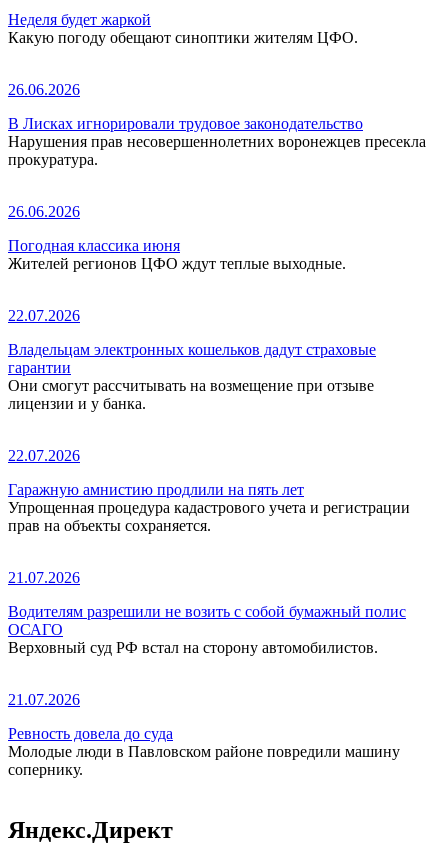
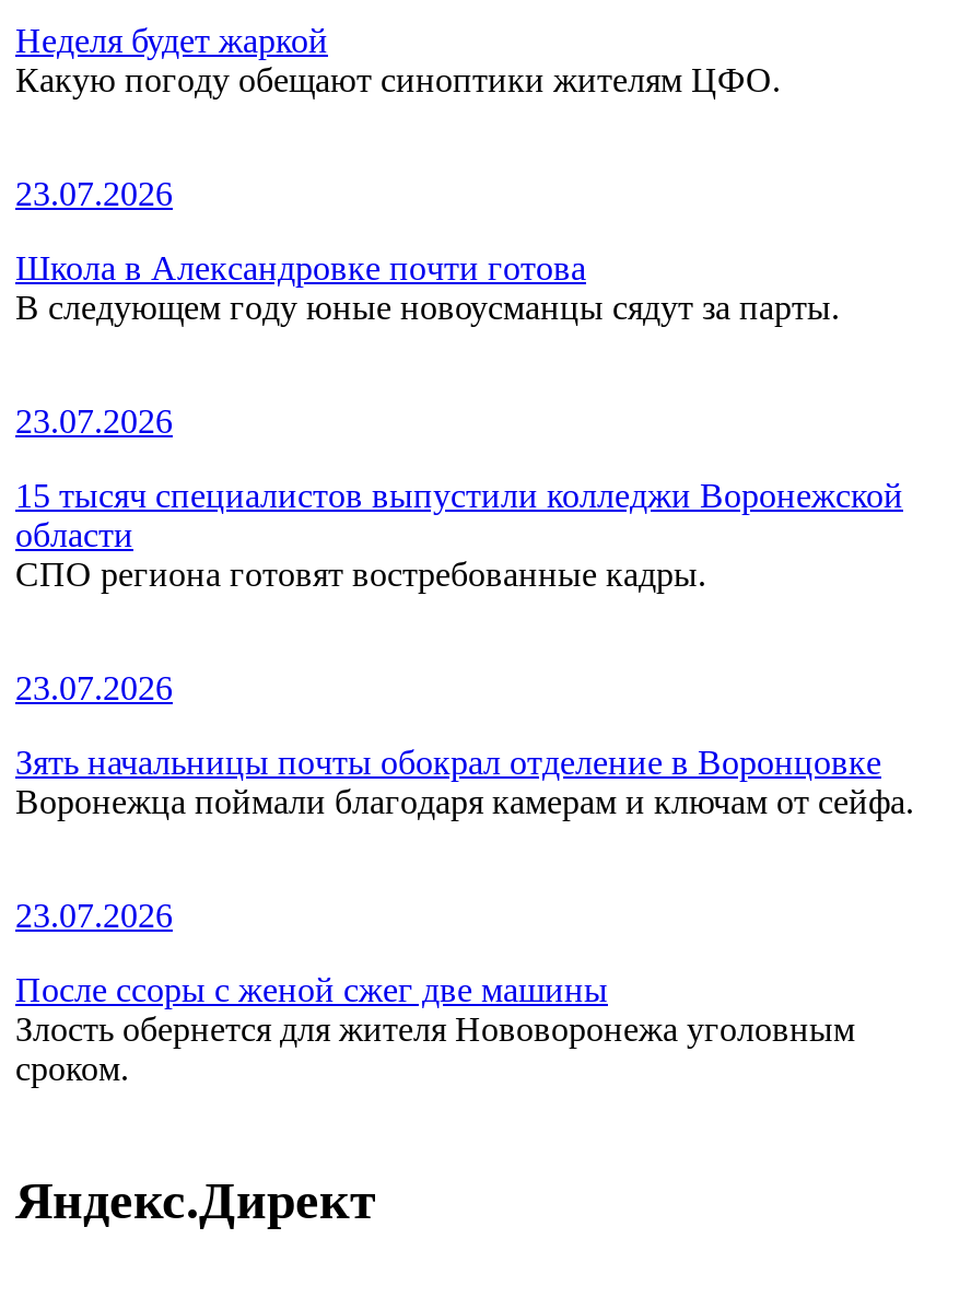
[8,81,426,778] 26.06.2026 | В Лисках игнорировали трудовое законодательство | Нарушения прав несовершеннолетних воронежцев пресекла | прокуратура. | 26.06.2026 | Погодная классика июня | Жителей регионов ЦФО ждут теплые выходные. | 22.07.2026 | Владельцам электронных кошельков дадут страховые | гарантии | Они смогут рассчитывать на возмещение при отзыве | лицензии и у банка. | 22.07.2026 | Гаражную амнистию продлили на пять лет | Упрощенная процедура кадастрового учета и регистрации | прав на объекты сохраняется. | 21.07.2026 | Водителям разрешили не возить с собой бумажный полис | ОСАГО | Верховный суд РФ встал на сторону автомобилистов. | 21.07.2026 | Ревность довела до суда | Молодые люди в Павловском районе повредили машину | сопернику. -> [15,174,914,1086] 23.07.2026 | Школа в Александровке почти готова | В следующем году юные новоусманцы сядут за парты. | 23.07.2026 | 15 тысяч специалистов выпустили колледжи Воронежской | области | СПО региона готовят востребованные кадры. | 23.07.2026 | Зять начальницы почты обокрал отделение в Воронцовке | Воронежца поймали благодаря камерам и ключам от сейфа. | 23.07.2026 | После ссоры с женой сжег две машины | Злость обернется для жителя Нововоронежа уголовным | сроком.

